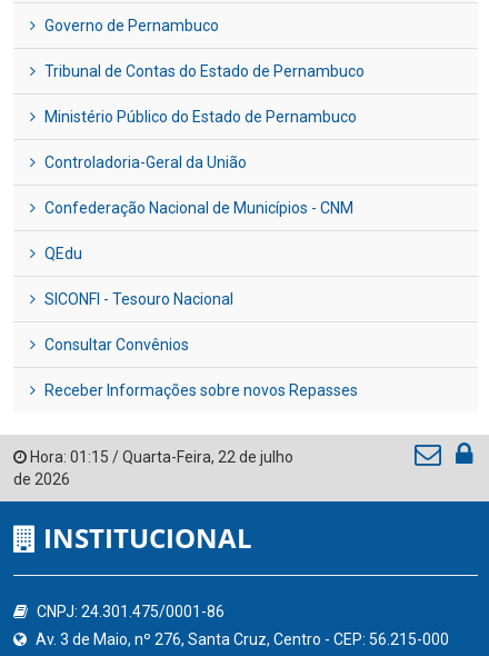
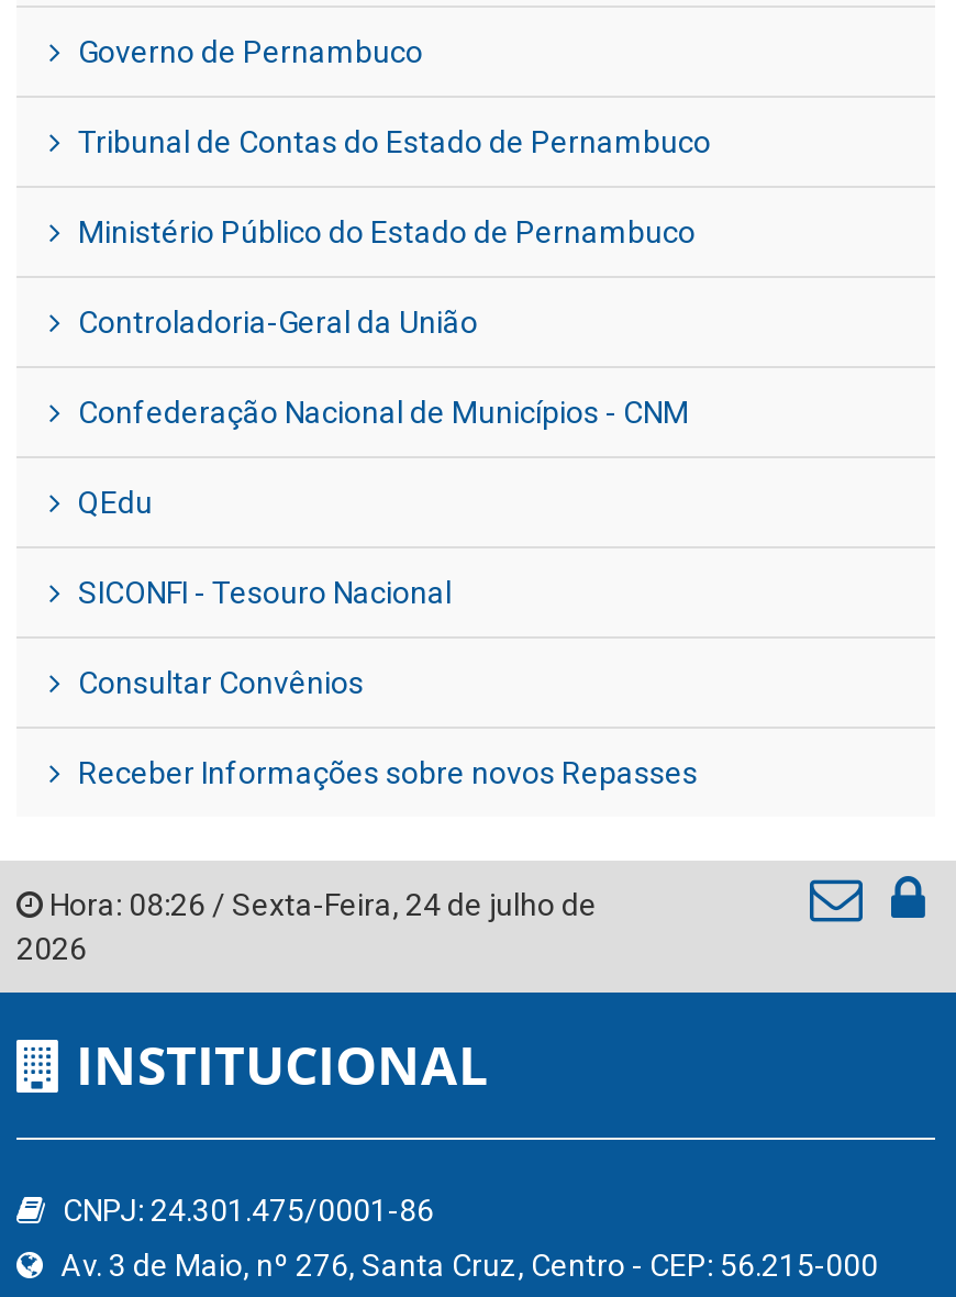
[13,448,293,488] Hora: 01:15 / Quarta-Feira, 22 de julho | de 2026 -> [16,887,597,966] Hora: 08:26 / Sexta-Feira, 24 de julho de | 2026

